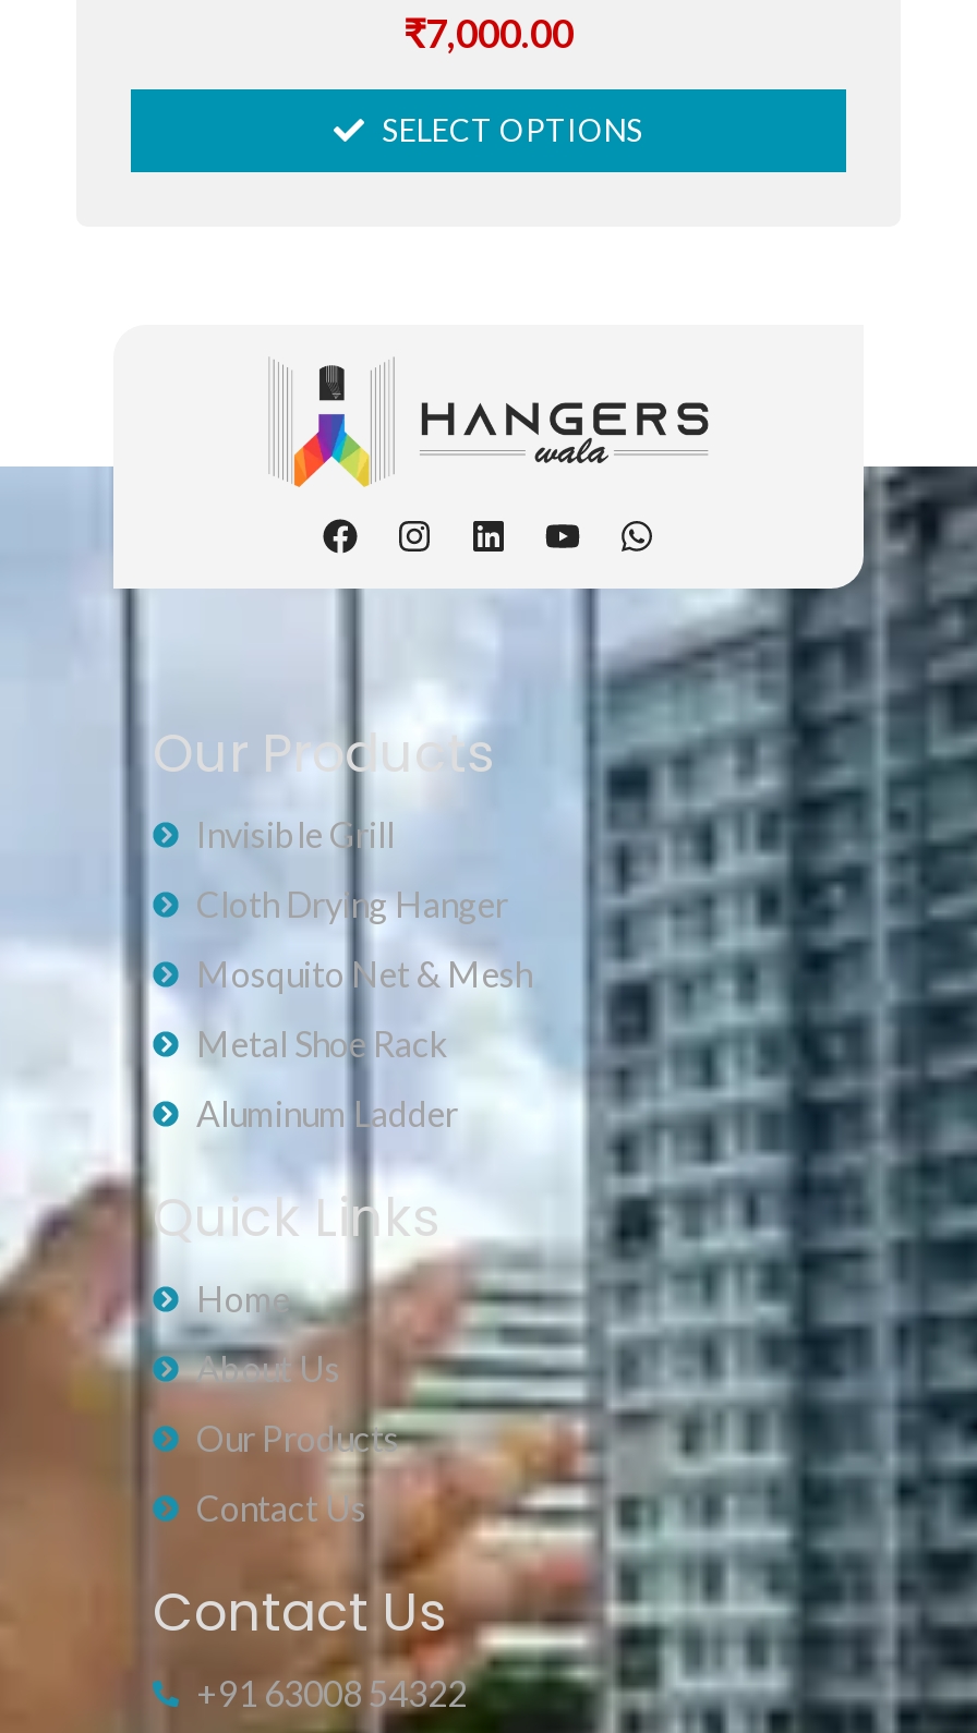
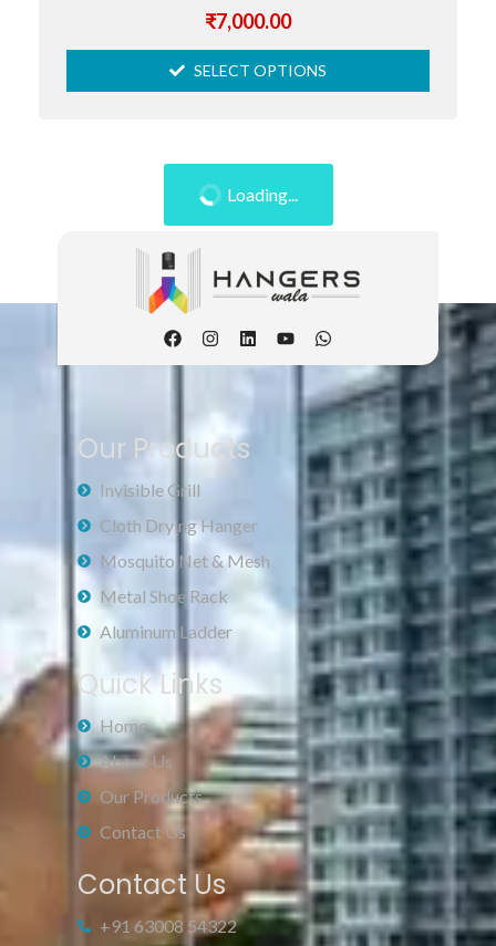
none -> [226,184,297,205] Loading...

